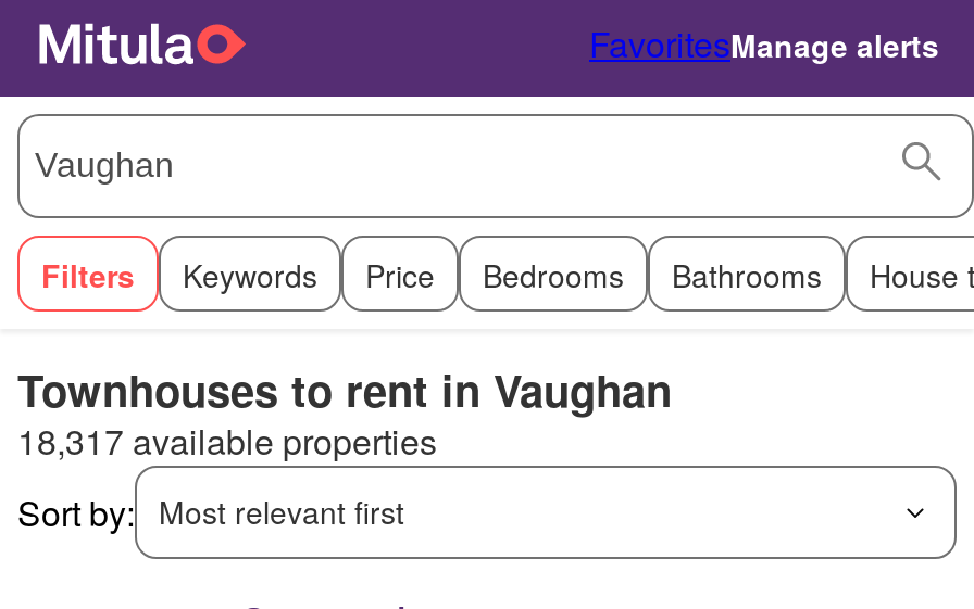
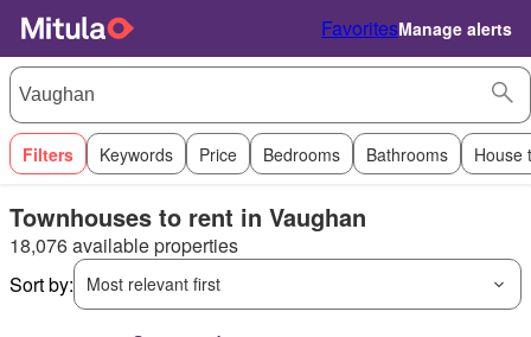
[17,416,437,466] 18,317 available properties -> [9,231,238,259] 18,076 available properties

